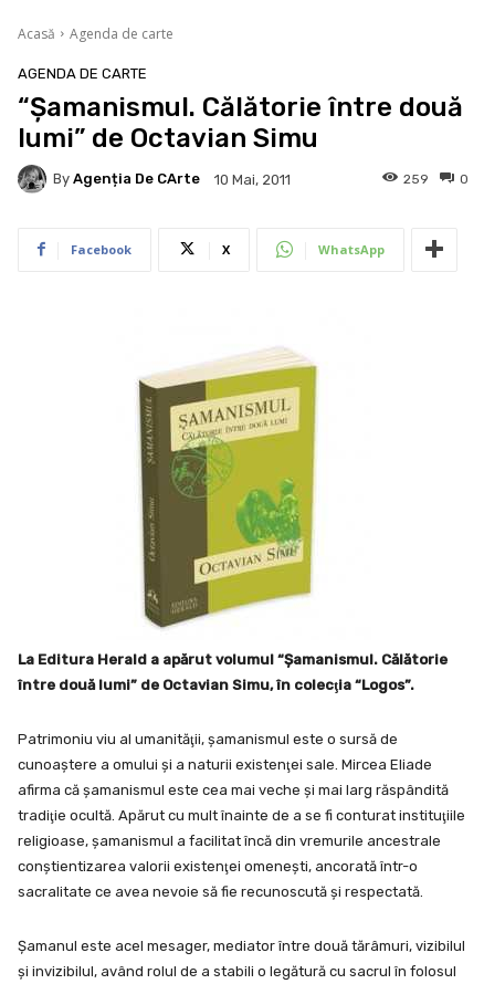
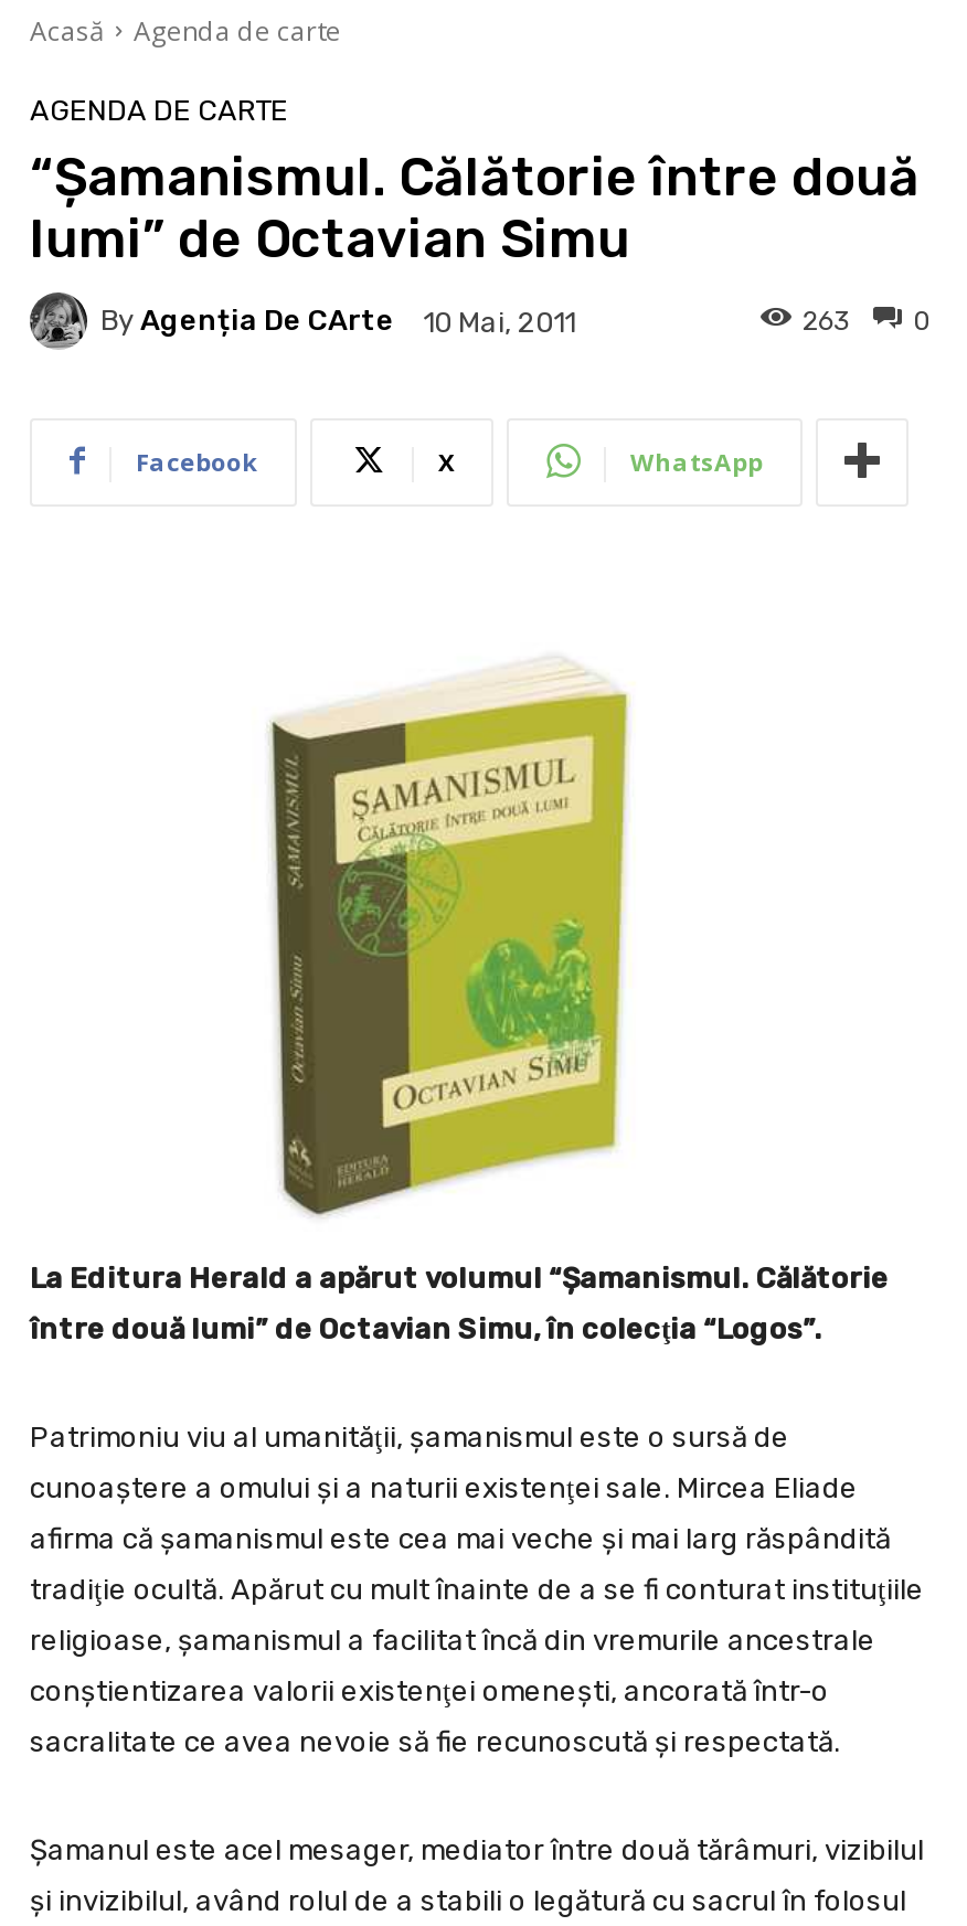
[403,171,469,186] 259 0 -> [803,305,931,336] 263 0

